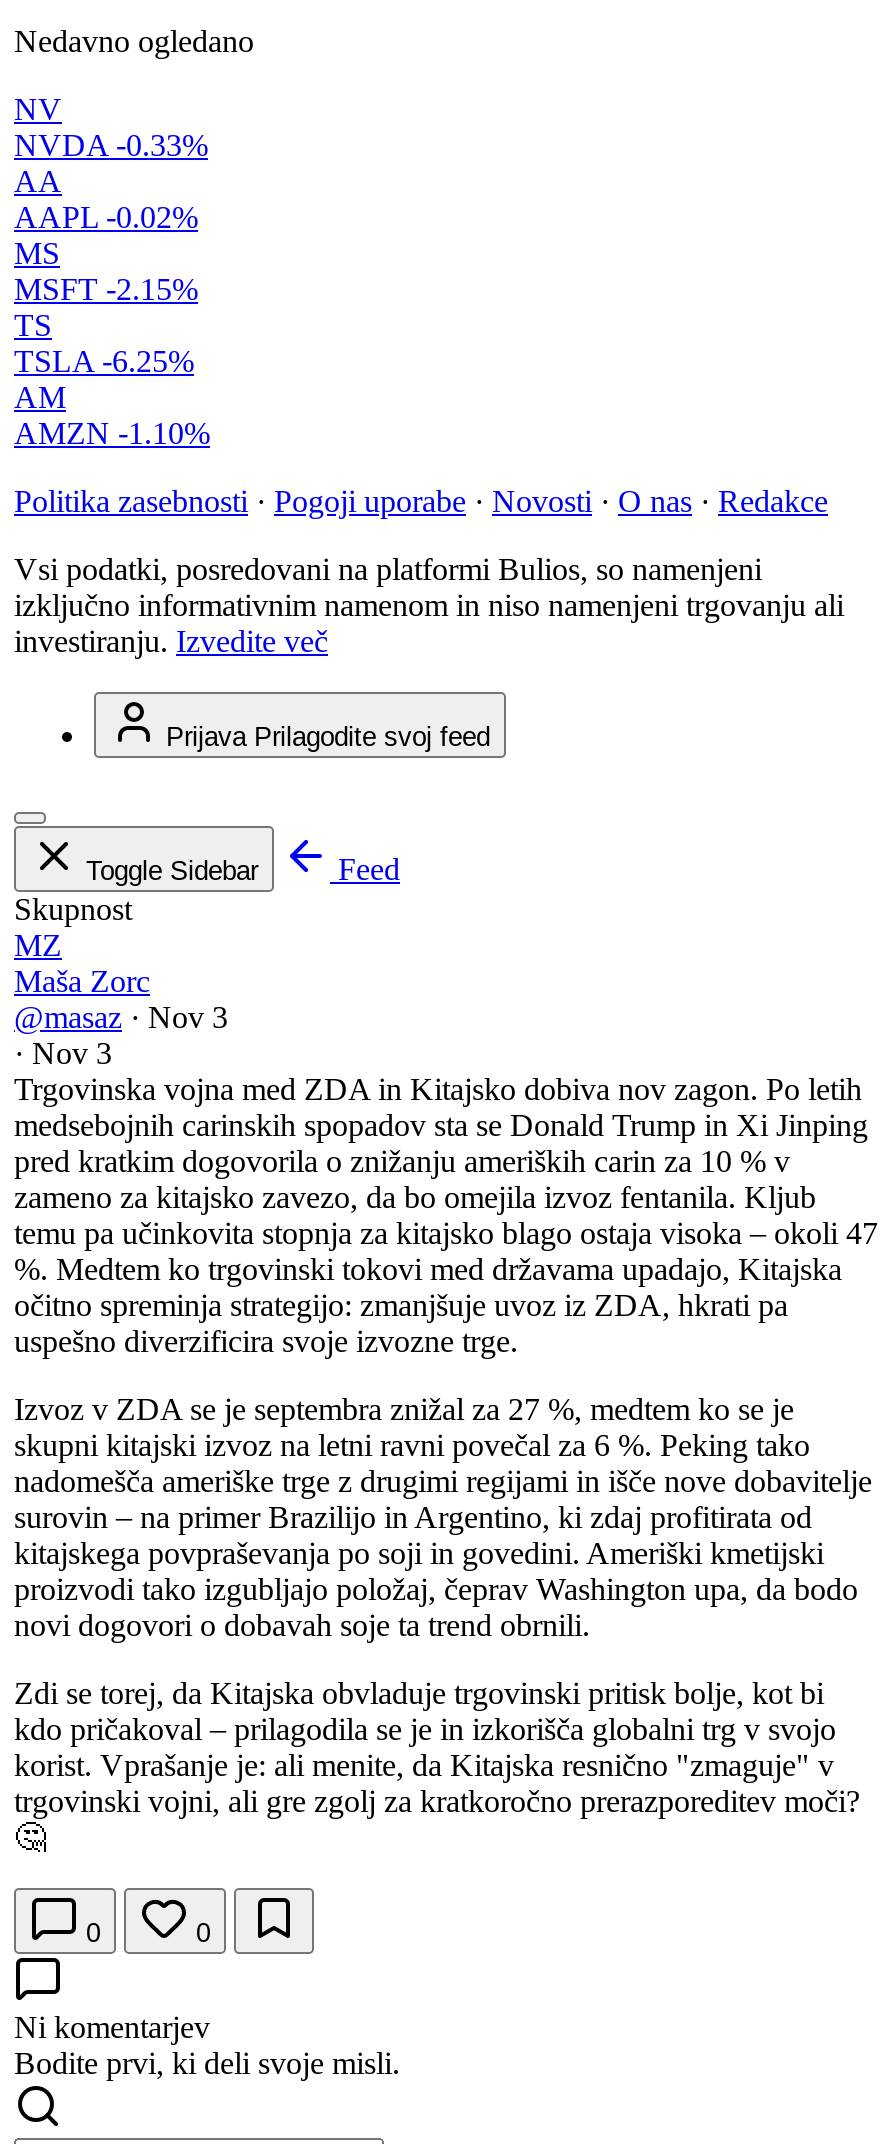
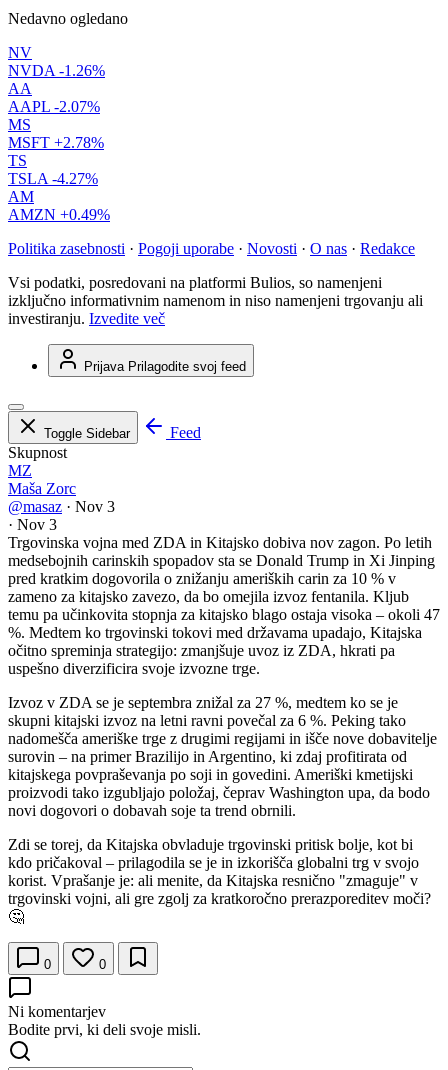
[14,128,208,162] NVDA -0.33% -> [8,62,105,79] NVDA -1.26%
[14,200,198,234] AAPL -0.02% -> [8,98,100,115] AAPL -2.07%
[14,272,198,306] MSFT -2.15% -> [8,134,104,151] MSFT +2.78%
[14,344,194,378] TSLA -6.25% -> [8,170,98,187] TSLA -4.27%
[14,416,210,450] AMZN -1.10% -> [8,206,110,223] AMZN +0.49%

